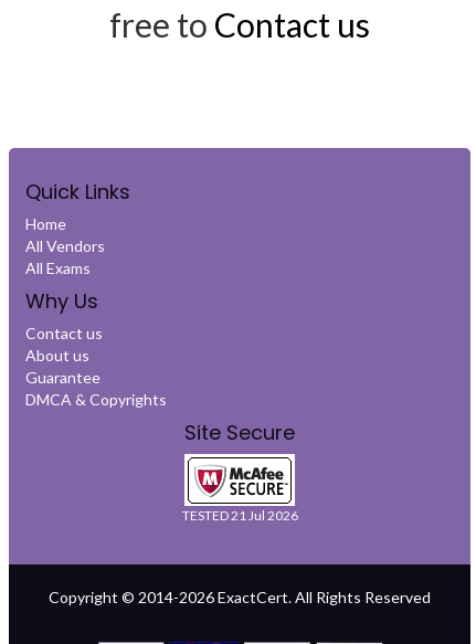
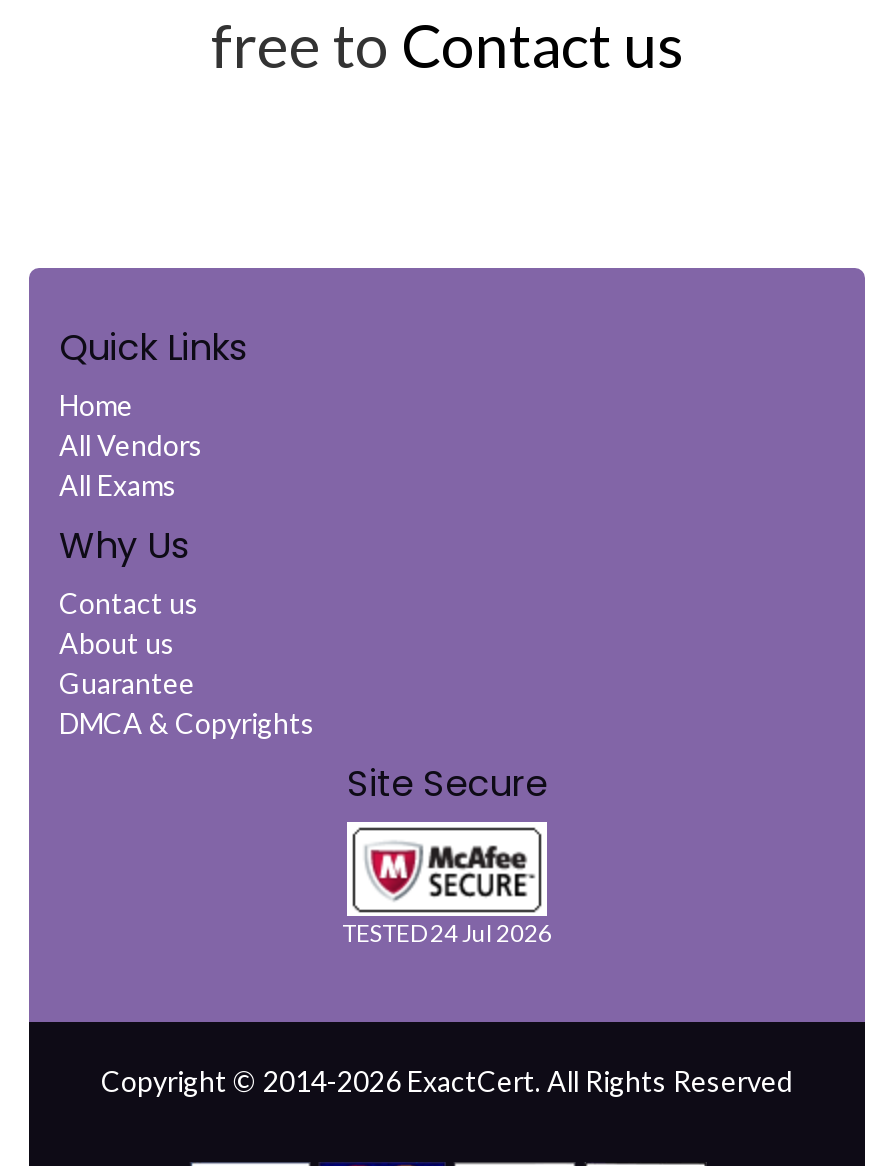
[182,507,298,524] TESTED 21 Jul 2026 -> [342,918,552,948] TESTED 24 Jul 2026

